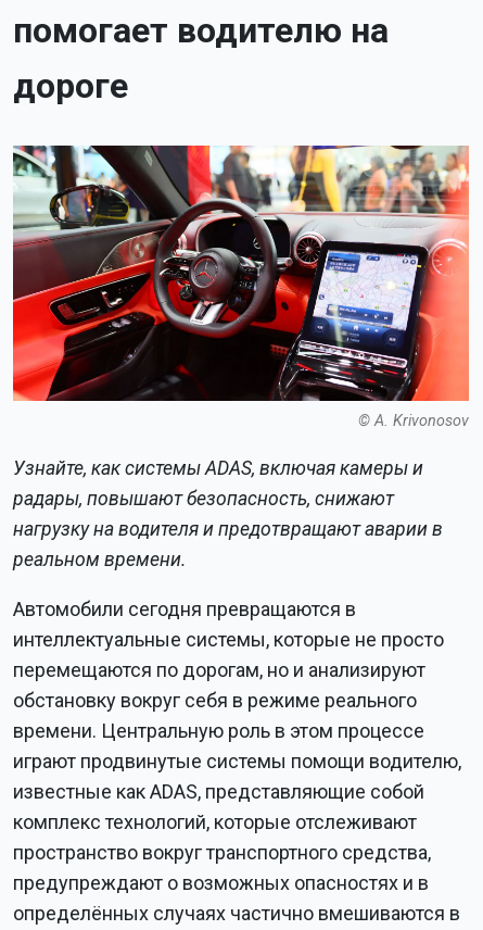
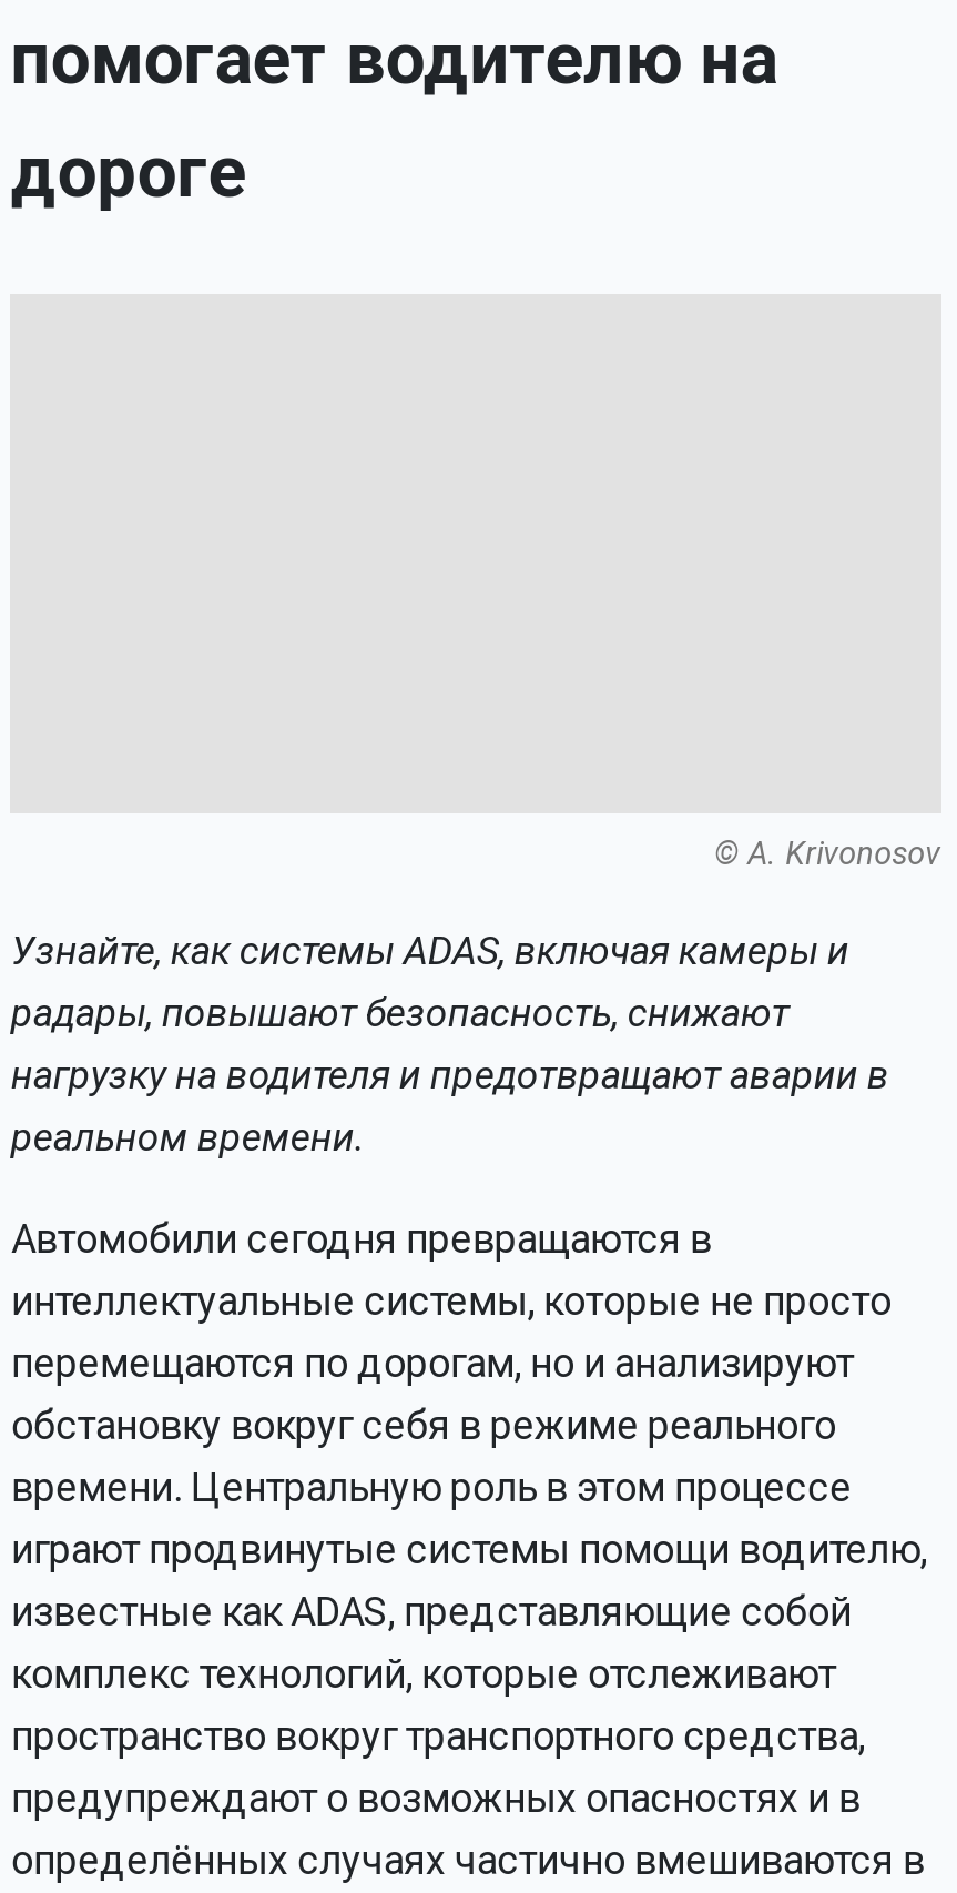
[12,144,469,402] [image] -> none

